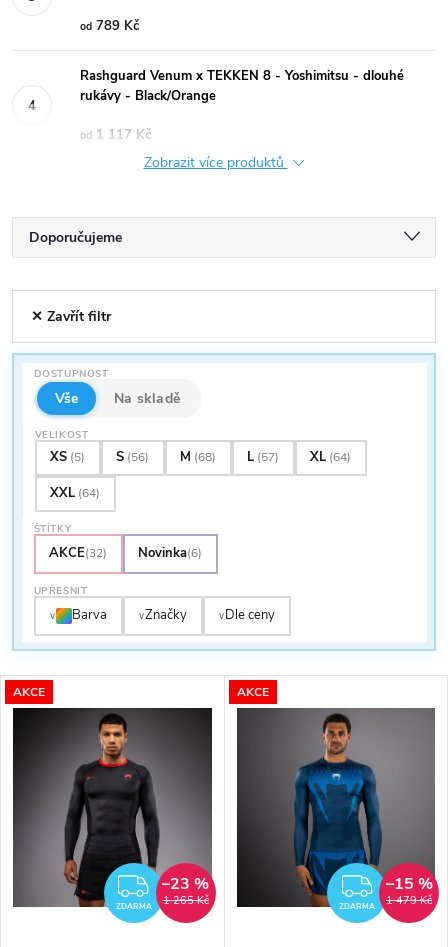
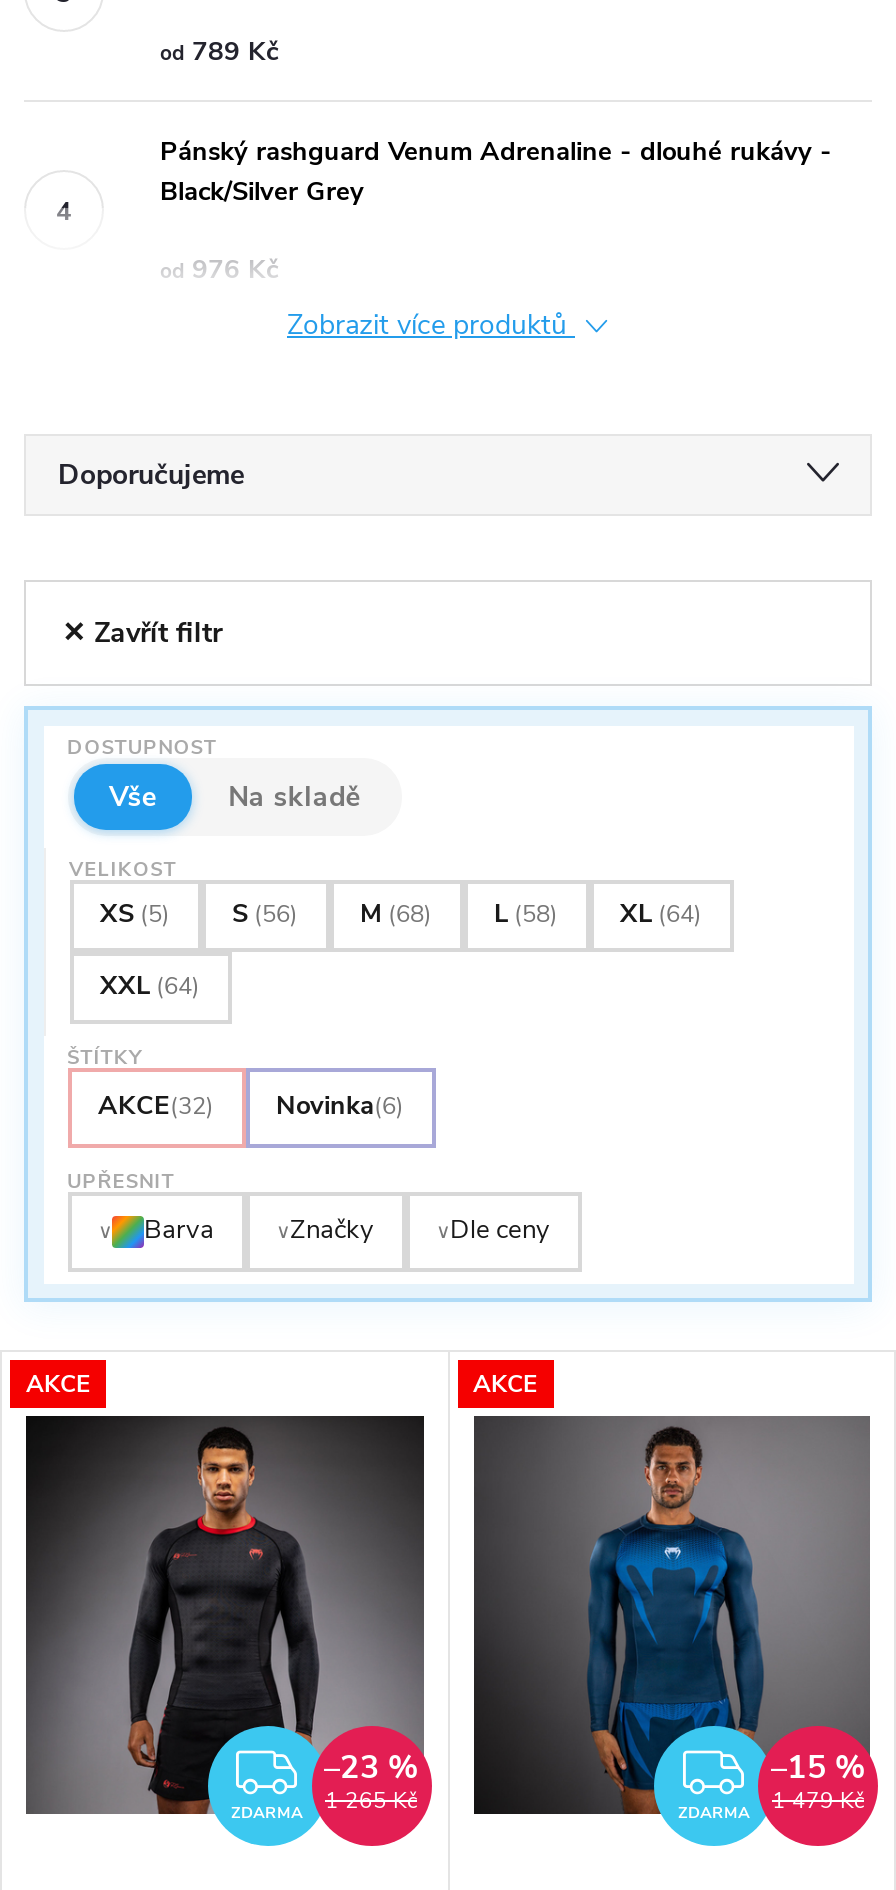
[80,67,404,105] Rashguard Venum x TEKKEN 8 - Yoshimitsu - dlouhé | rukávy - Black/Orange -> [160,134,832,210] Pánský rashguard Venum Adrenaline - dlouhé rukávy - | Black/Silver Grey
[80,126,151,144] od 1 117 Kč -> [160,252,278,288] od 976 Kč
[247,448,279,466] L (57) -> [494,896,558,932] L (58)

